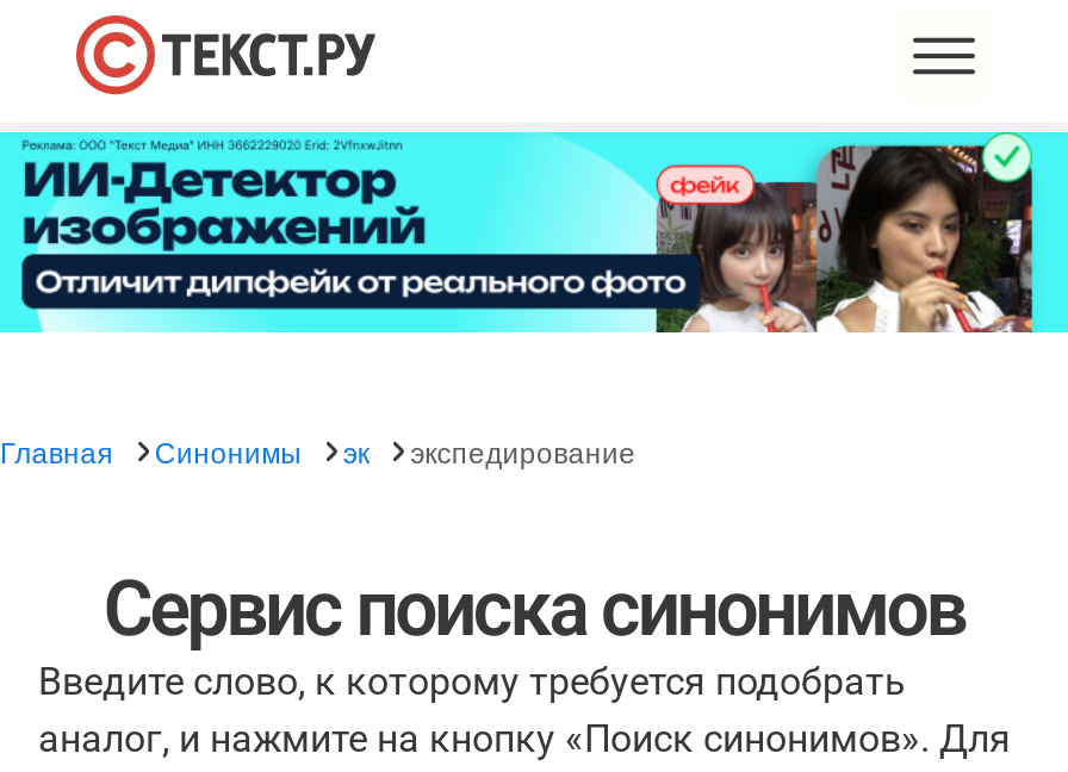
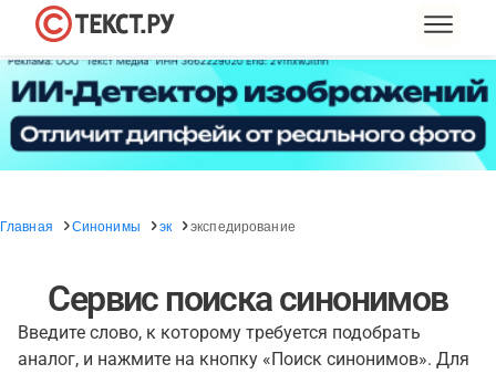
[7,132,1047,335] [image] -> [3,59,489,172] [image]

